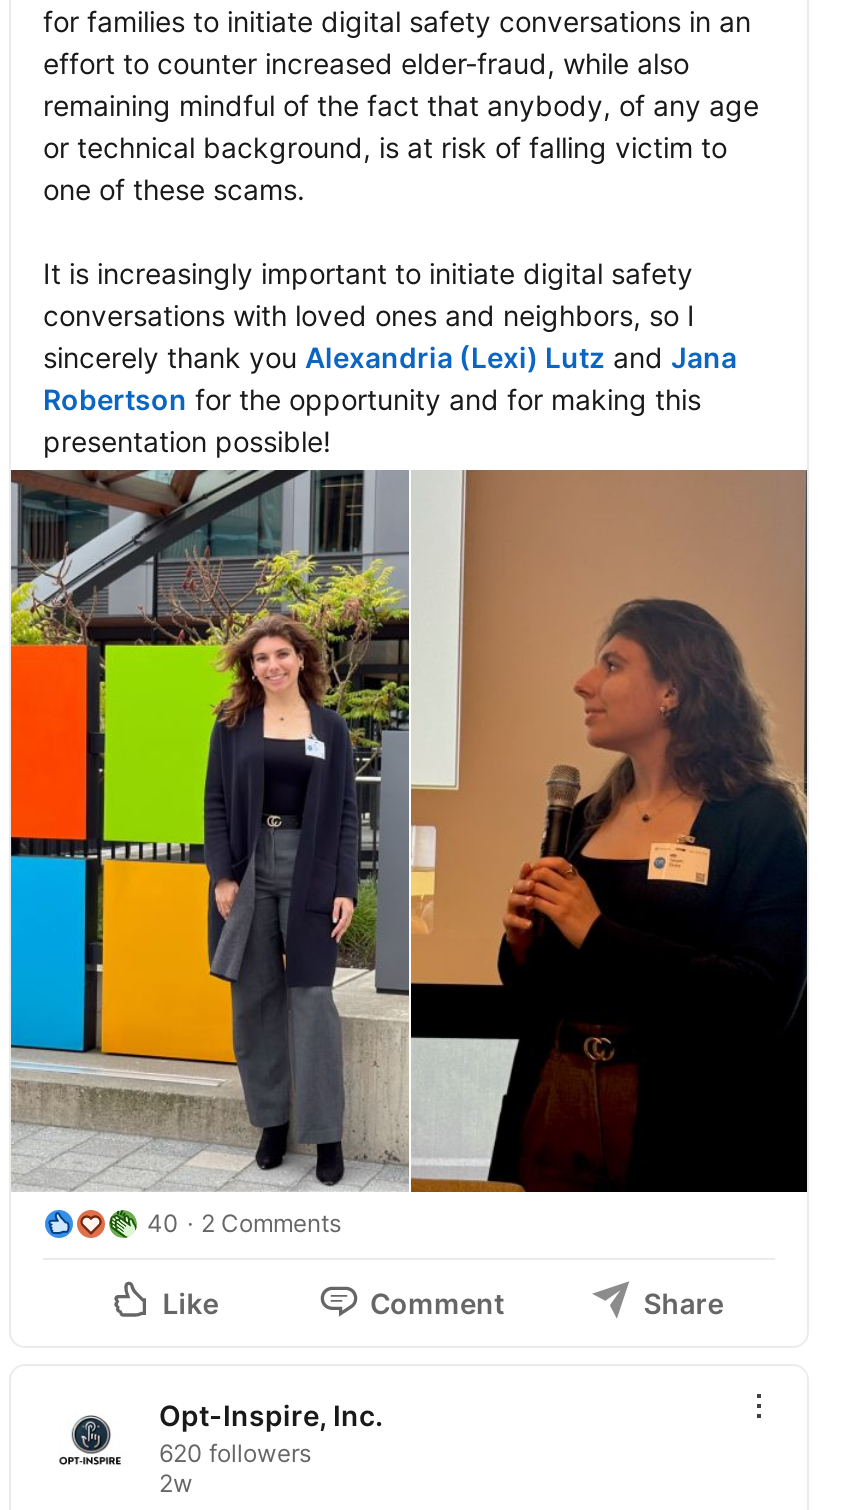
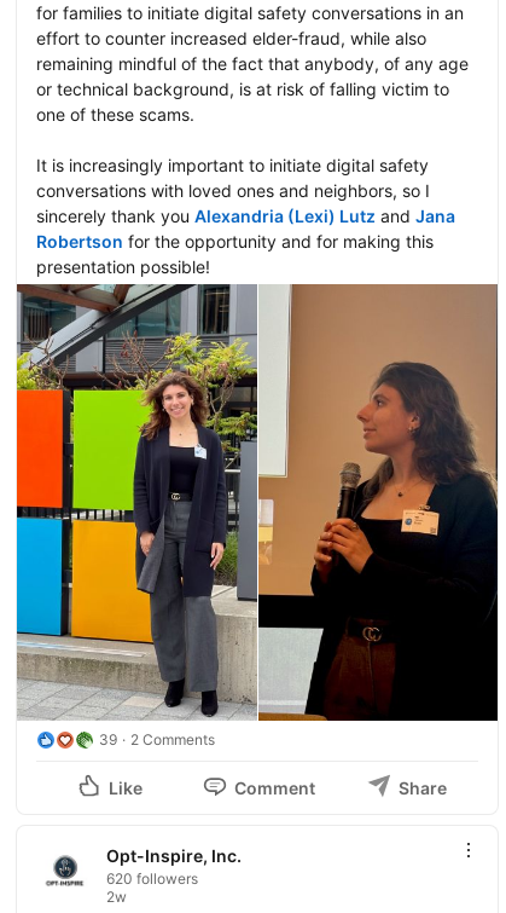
[147,1209,341,1239] 40 2 Comments -> [99,731,215,749] 39 2 Comments

